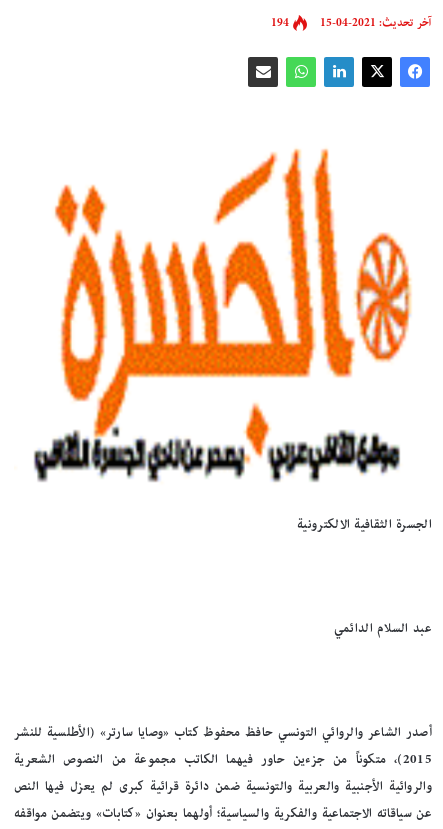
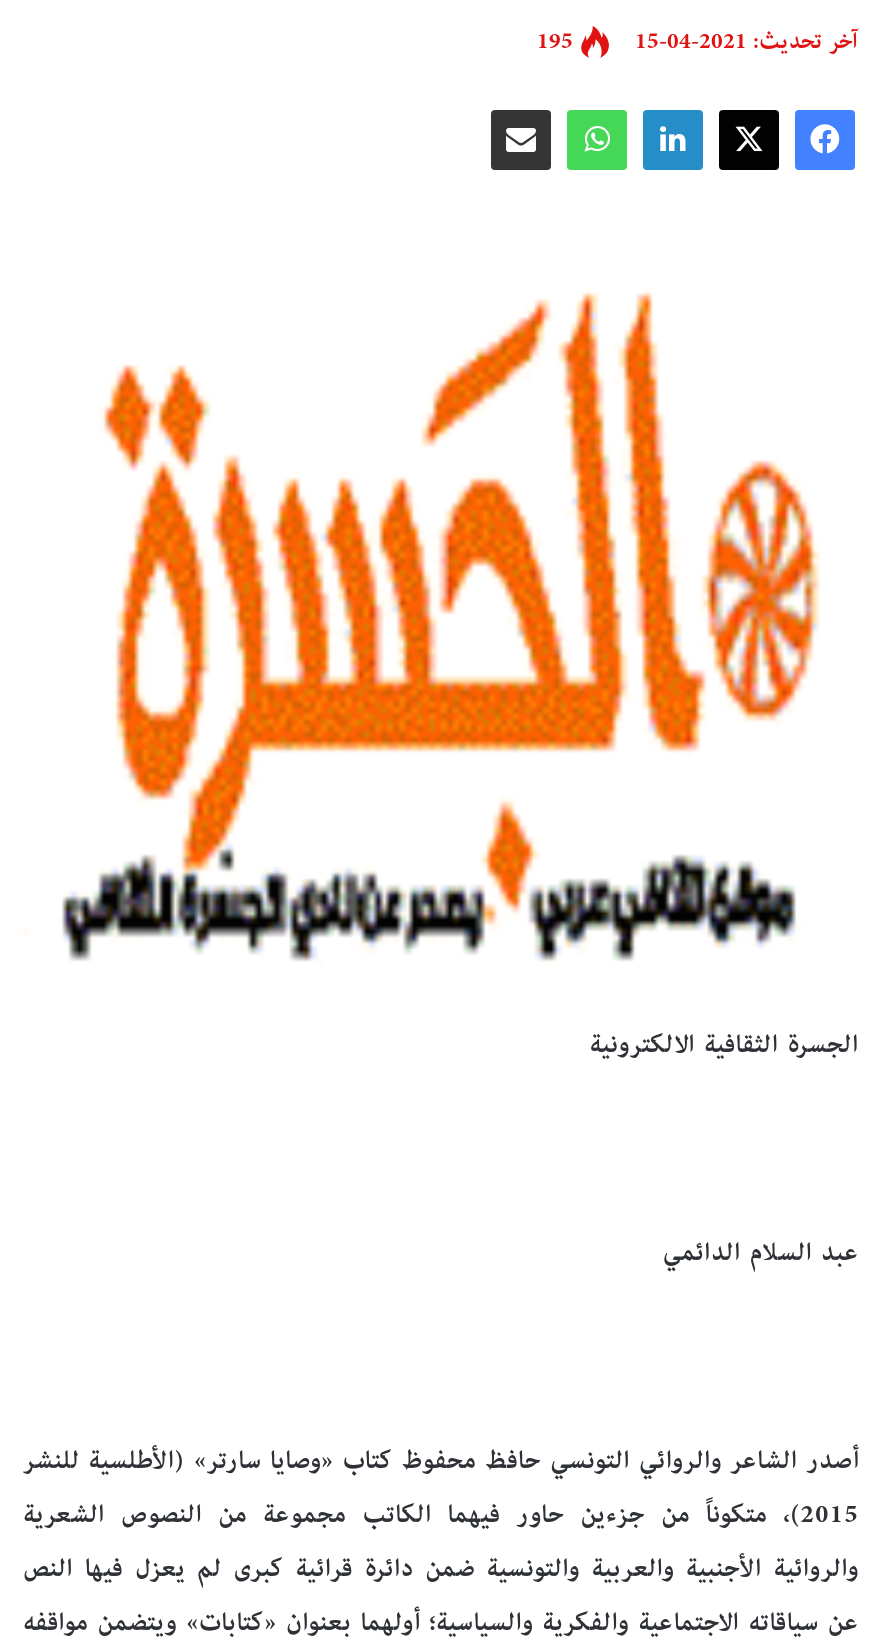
[271,14,289,31] 194 -> [537,24,573,58] 195

